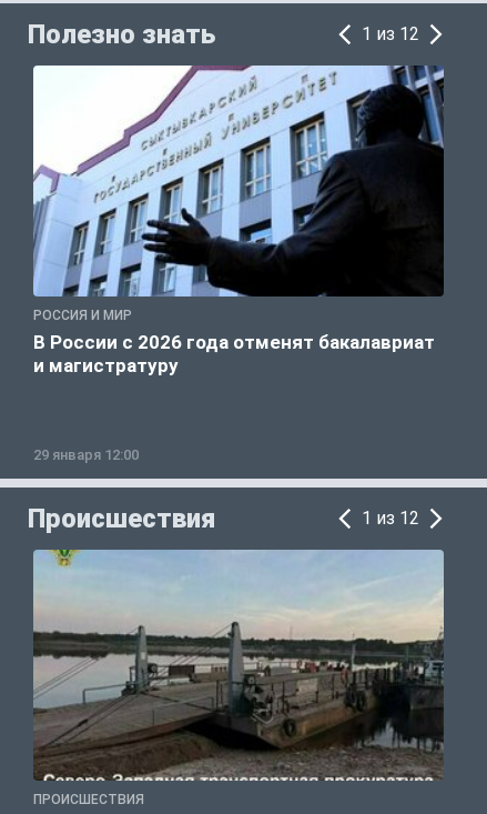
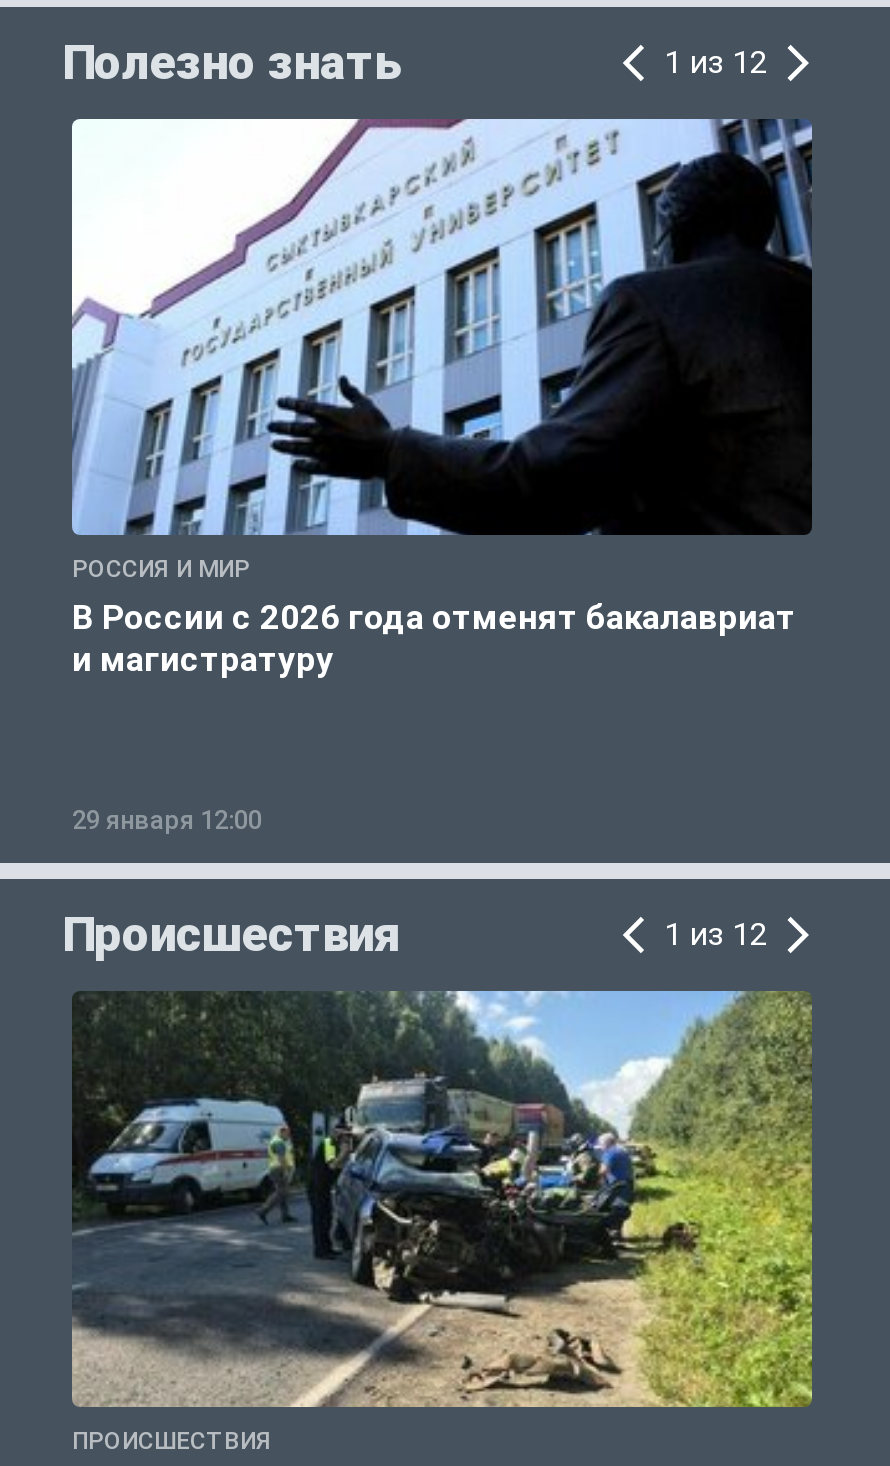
[32,549,445,782] [image] -> [70,991,814,1409] [image]

